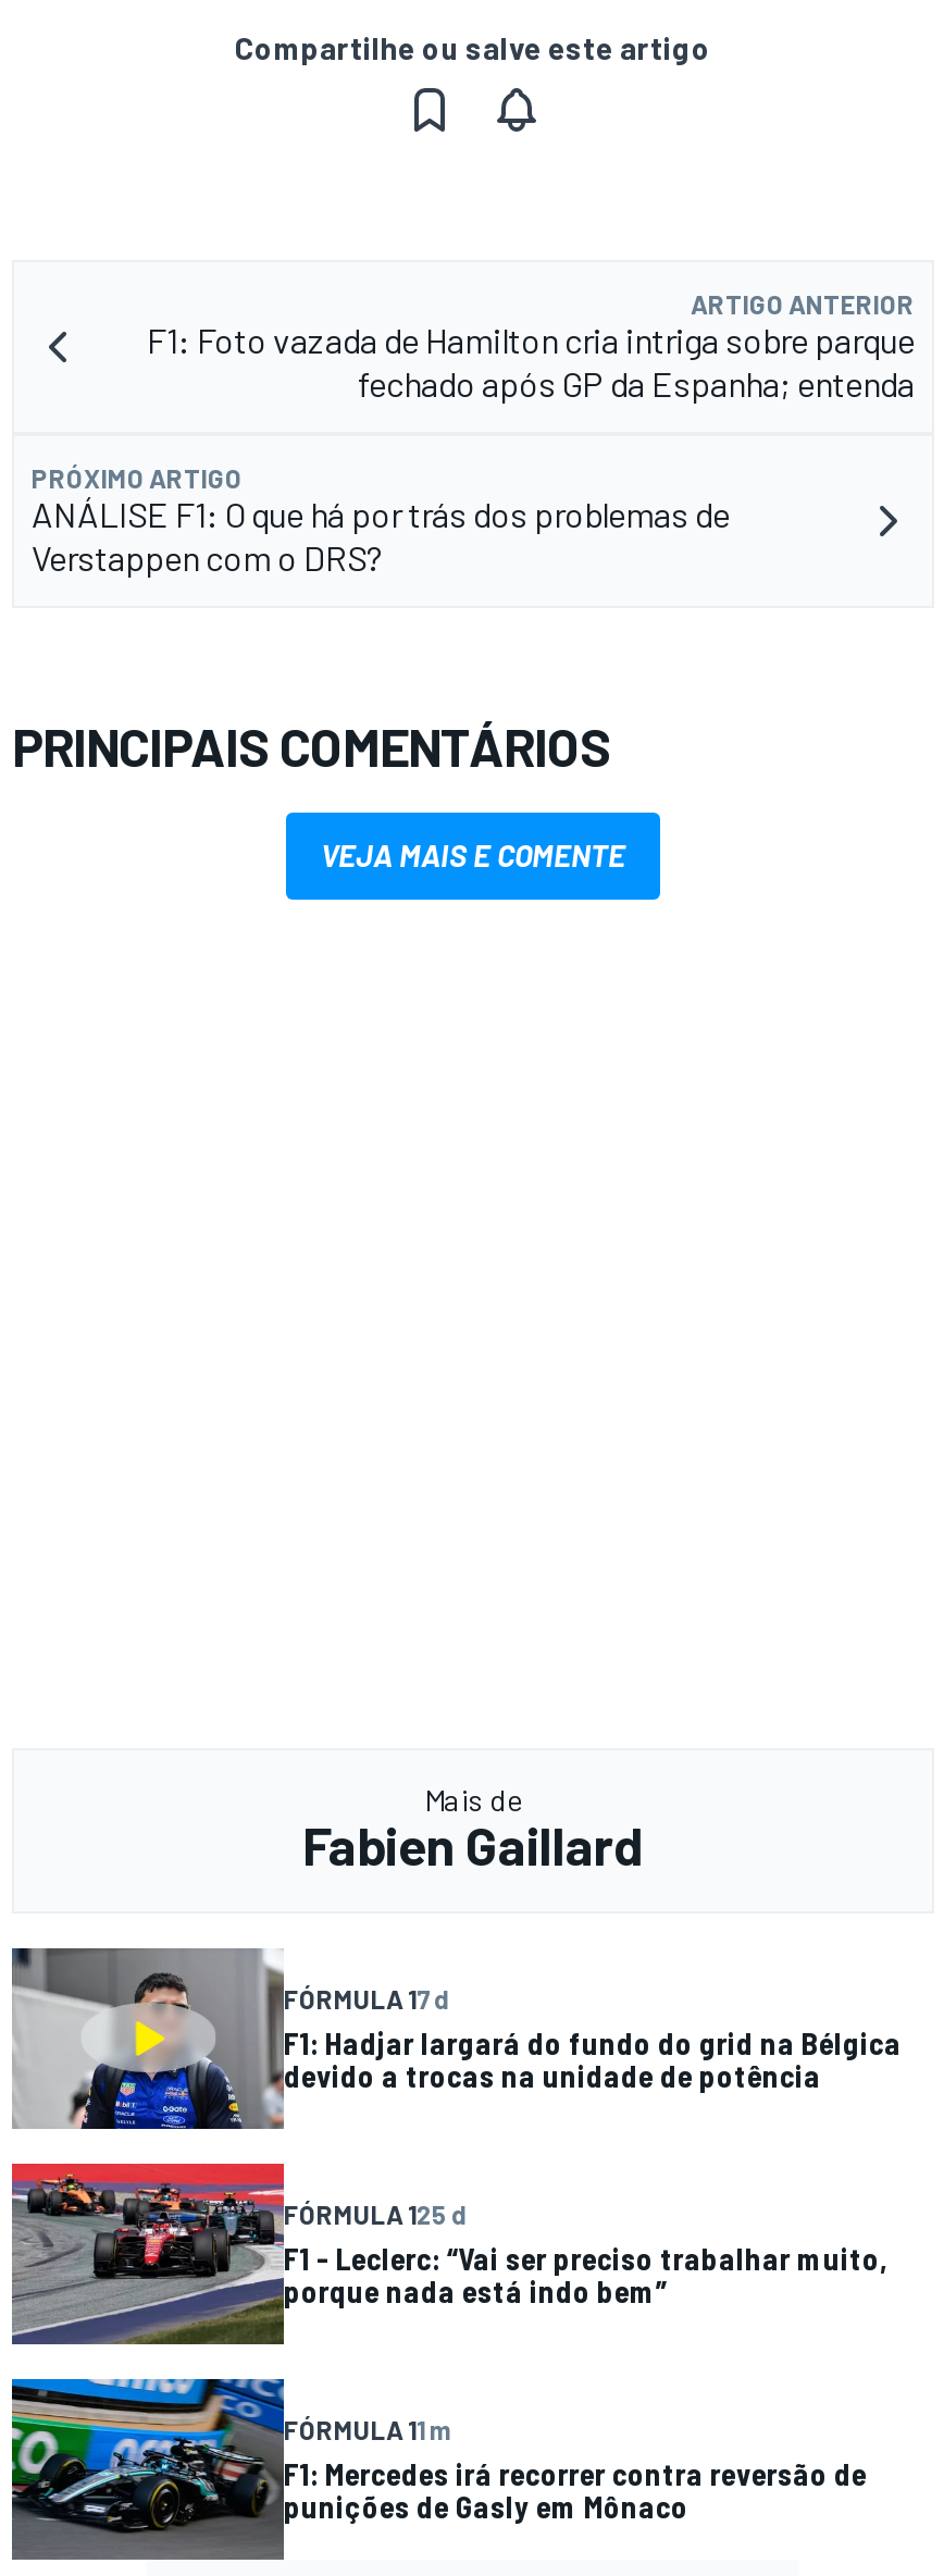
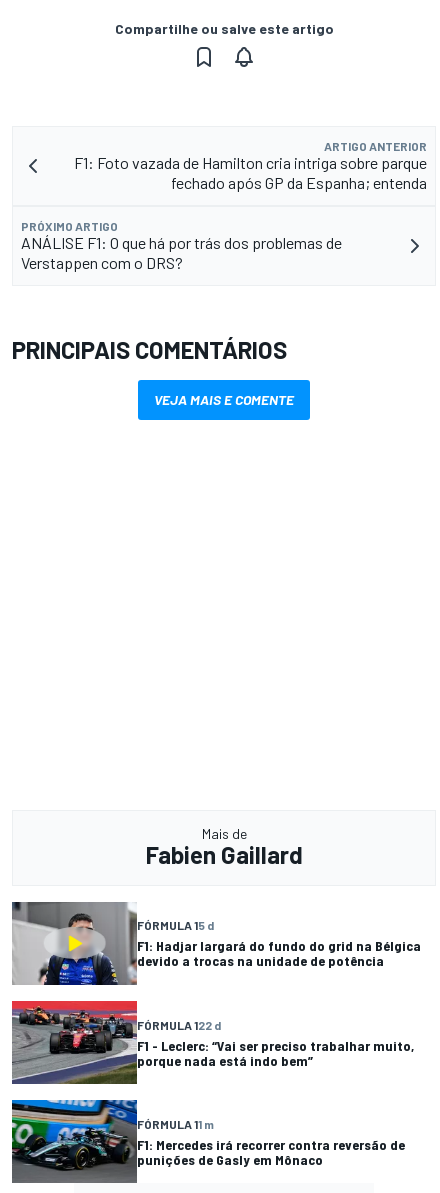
[284,1984,449,2014] FÓRMULA 17 d -> [137,918,214,932] FÓRMULA 15 d
[284,2200,467,2230] FÓRMULA 125 d -> [137,1017,221,1031] FÓRMULA 122 d

